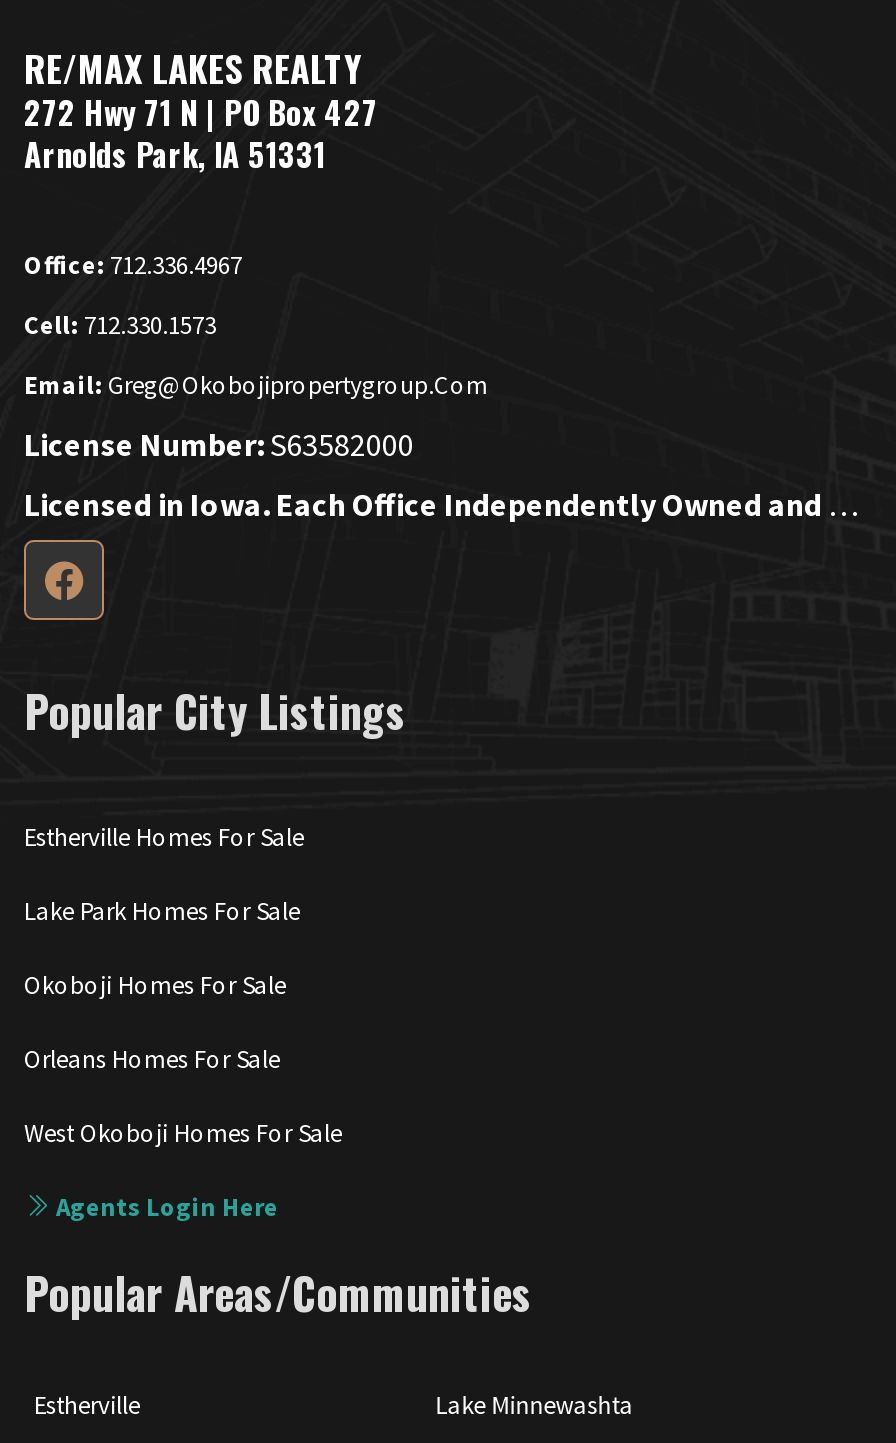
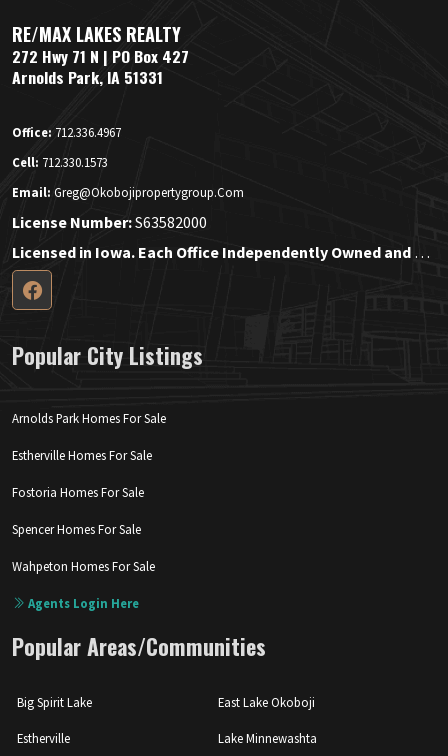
none -> [12,410,166,426] Arnolds Park Homes For Sale
[24,894,342,1149] Lake Park Homes For Sale | Okoboji Homes For Sale | Orleans Homes For Sale | West Okoboji Homes For Sale -> [12,484,155,574] Fostoria Homes For Sale | Spencer Homes For Sale | Wahpeton Homes For Sale
none -> [17,694,315,710] Big Spirit Lake | East Lake Okoboji

